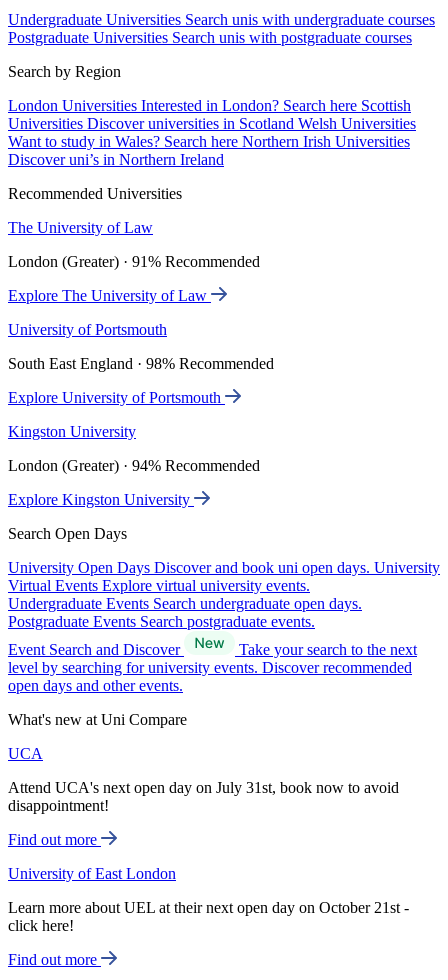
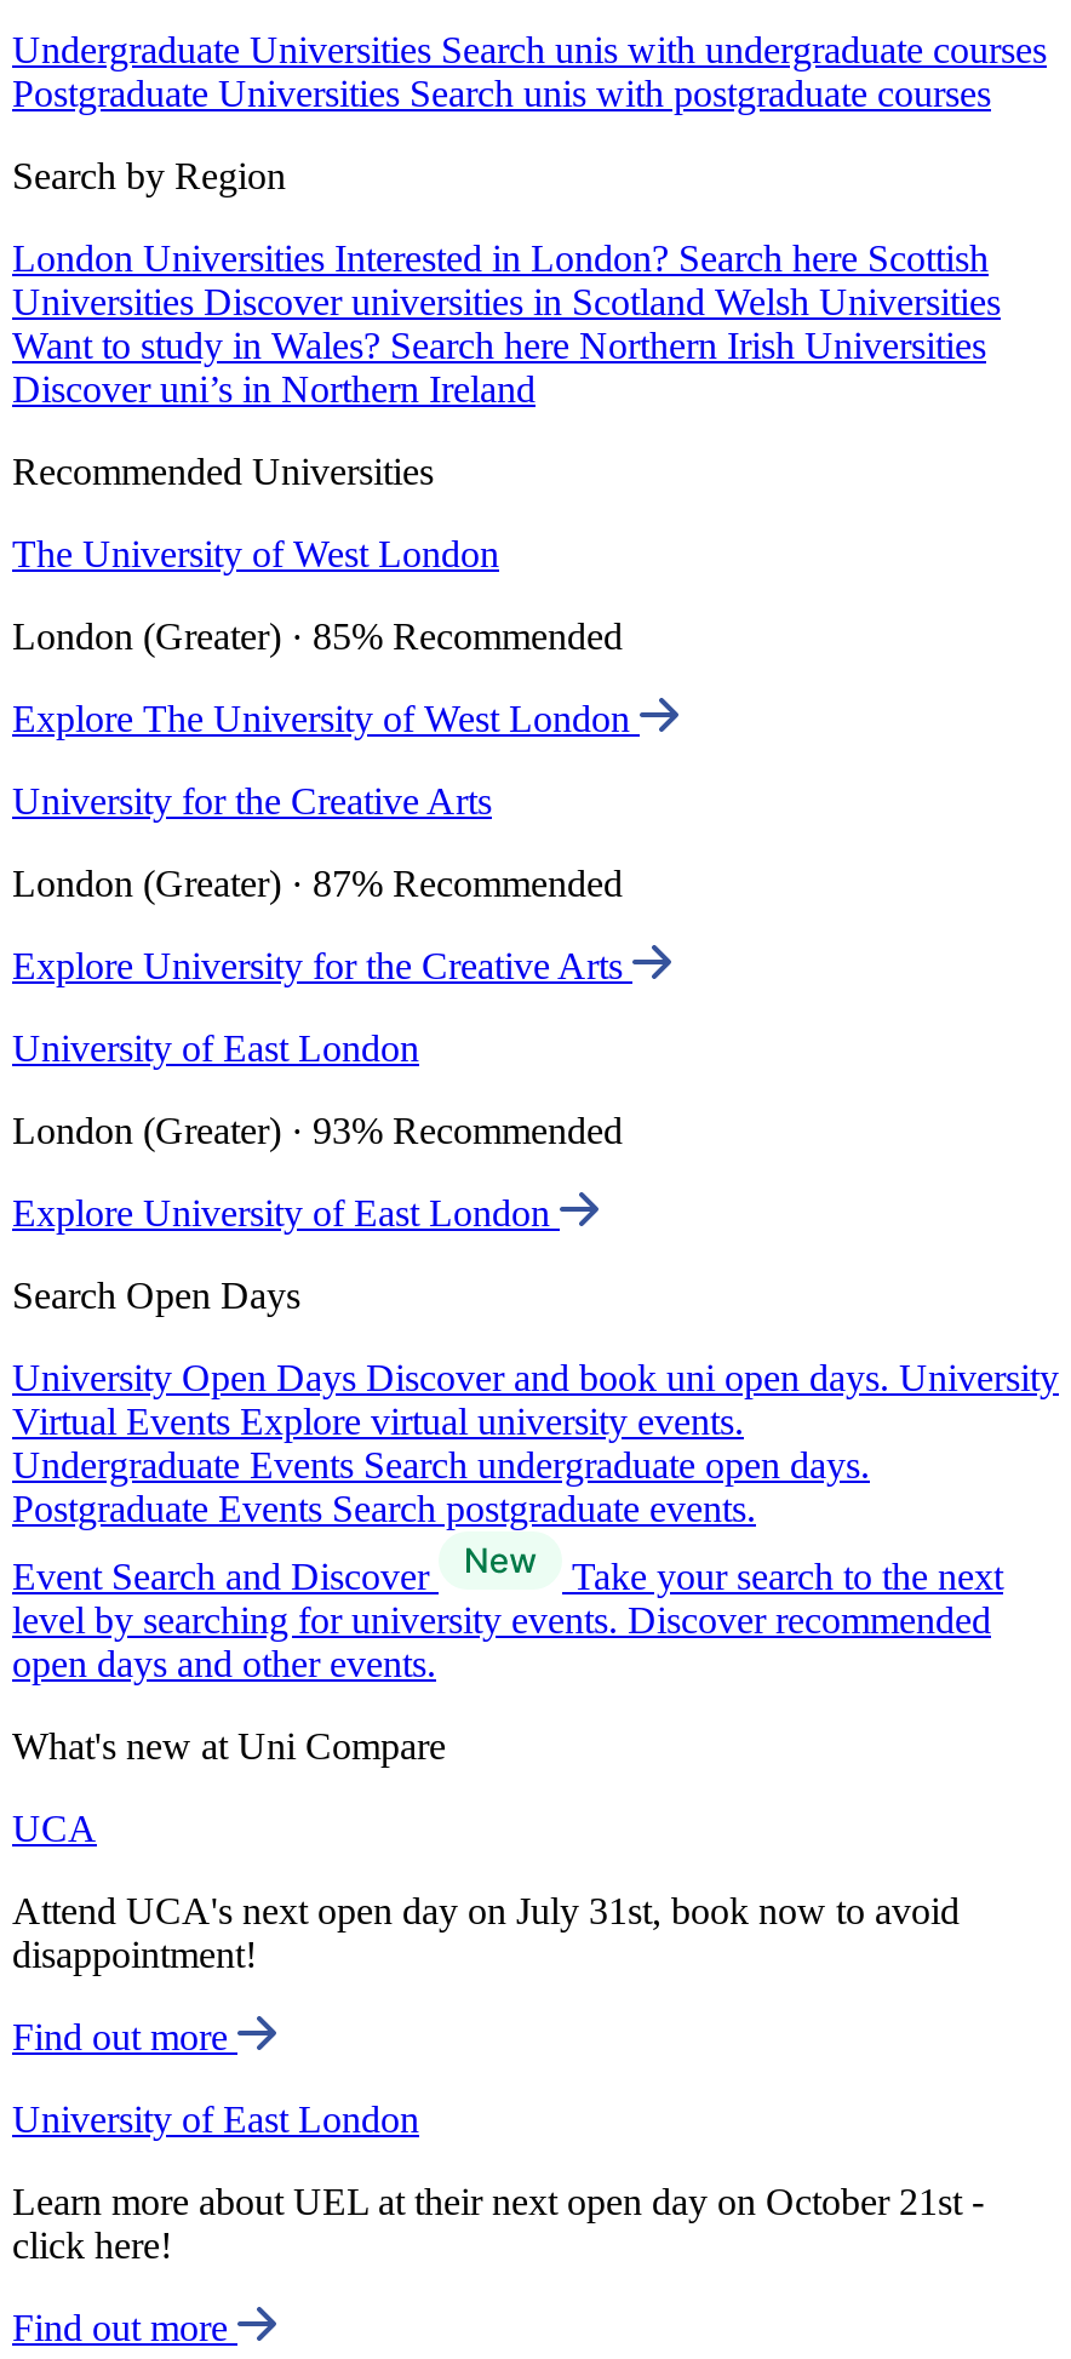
[8,219,153,236] The University of Law -> [12,533,499,575] The University of West London
[8,253,260,270] London (Greater) · 91% Recommended -> [12,616,623,657] London (Greater) · 85% Recommended
[8,287,211,304] Explore The University of Law -> [12,698,640,739] Explore The University of West London
[8,321,167,338] University of Portsmouth -> [12,781,492,822] University for the Creative Arts
[8,355,274,372] South East England · 98% Recommended -> [12,863,623,904] London (Greater) · 87% Recommended
[8,389,225,406] Explore University of Portsmouth -> [12,945,632,986] Explore University for the Creative Arts
[8,423,136,440] Kingston University -> [12,1028,419,1069] University of East London
[8,457,260,474] London (Greater) · 94% Recommended -> [12,1110,623,1151] London (Greater) · 93% Recommended
[8,491,194,508] Explore Kingston University -> [12,1192,560,1234] Explore University of East London

